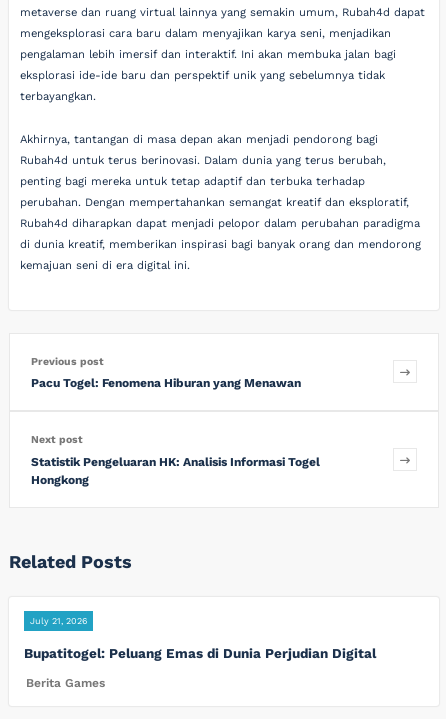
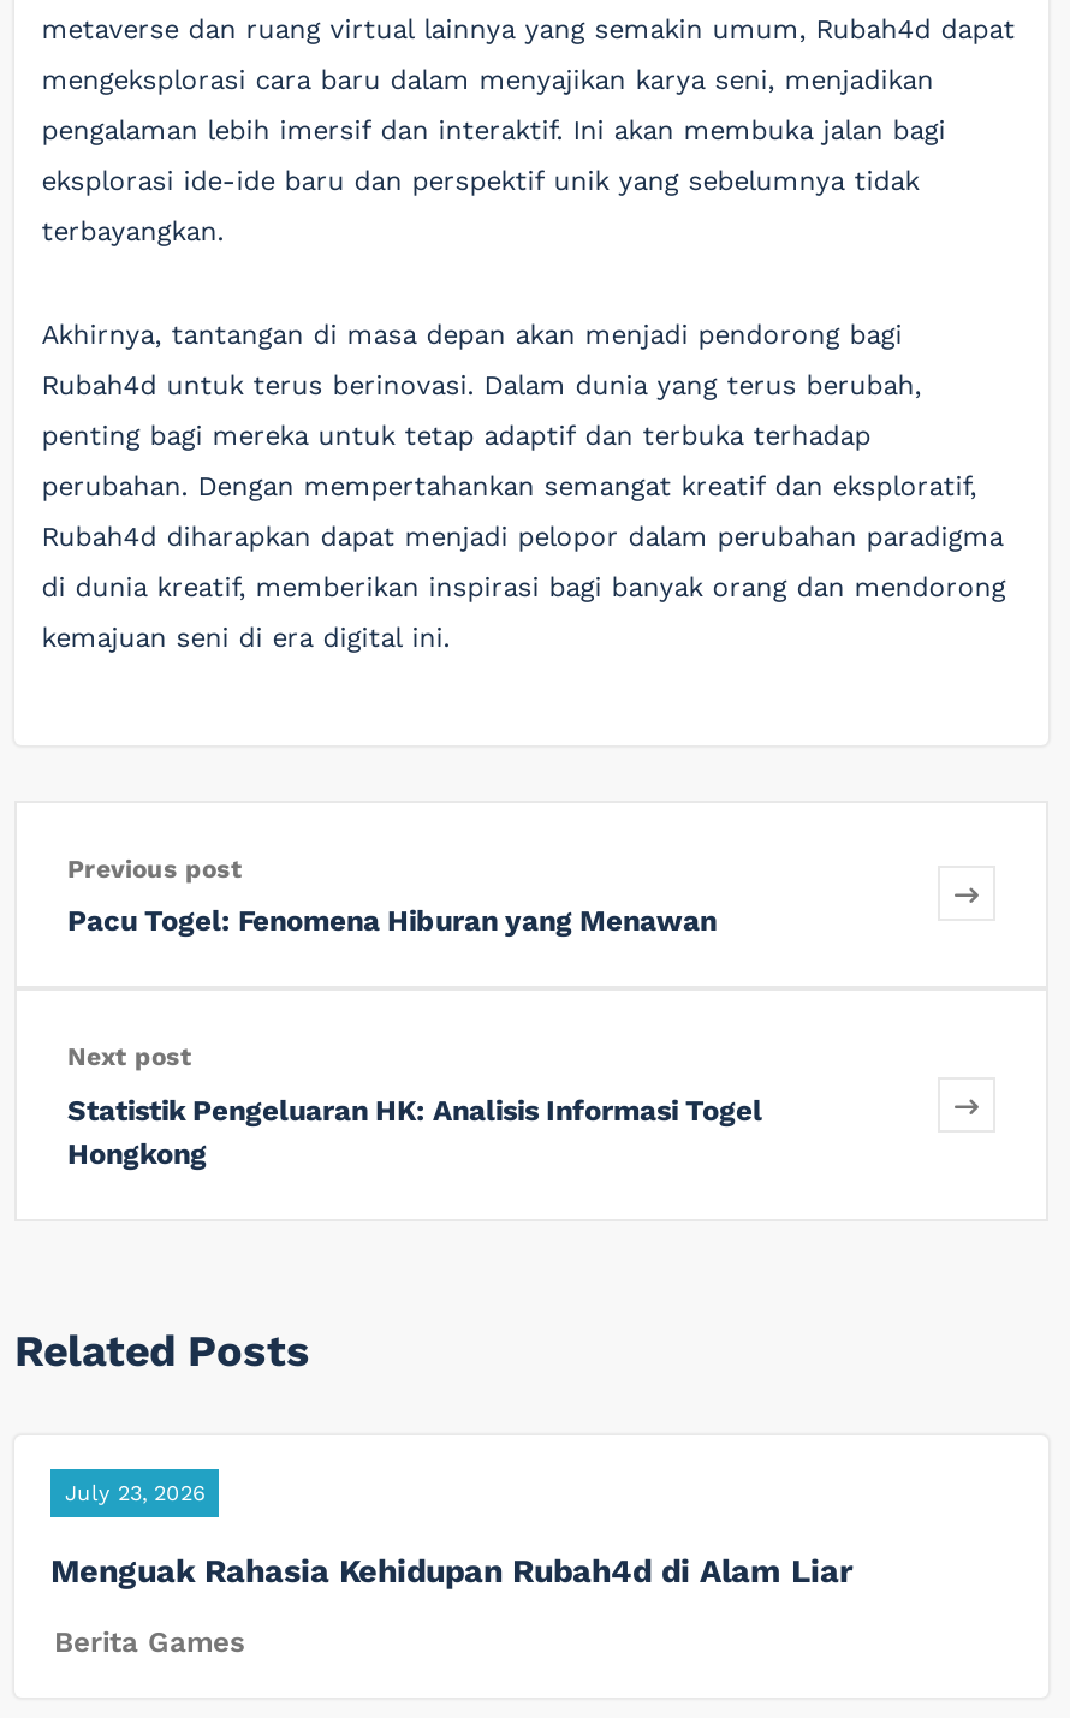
[30,616,87,626] July 21, 2026 -> [65,1482,204,1506] July 23, 2026
[24,645,376,661] Bupatitogel: Peluang Emas di Dunia Perjudian Digital -> [50,1551,854,1590] Menguak Rahasia Kehidupan Rubah4d di Alam Liar

